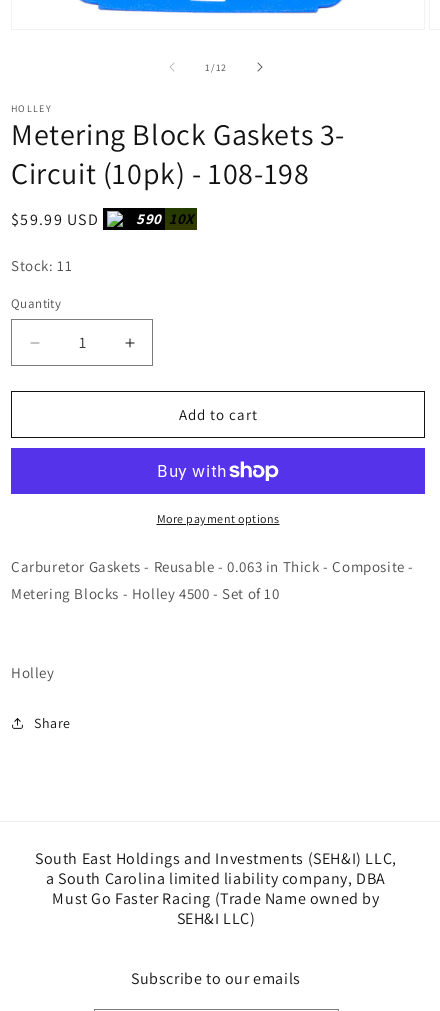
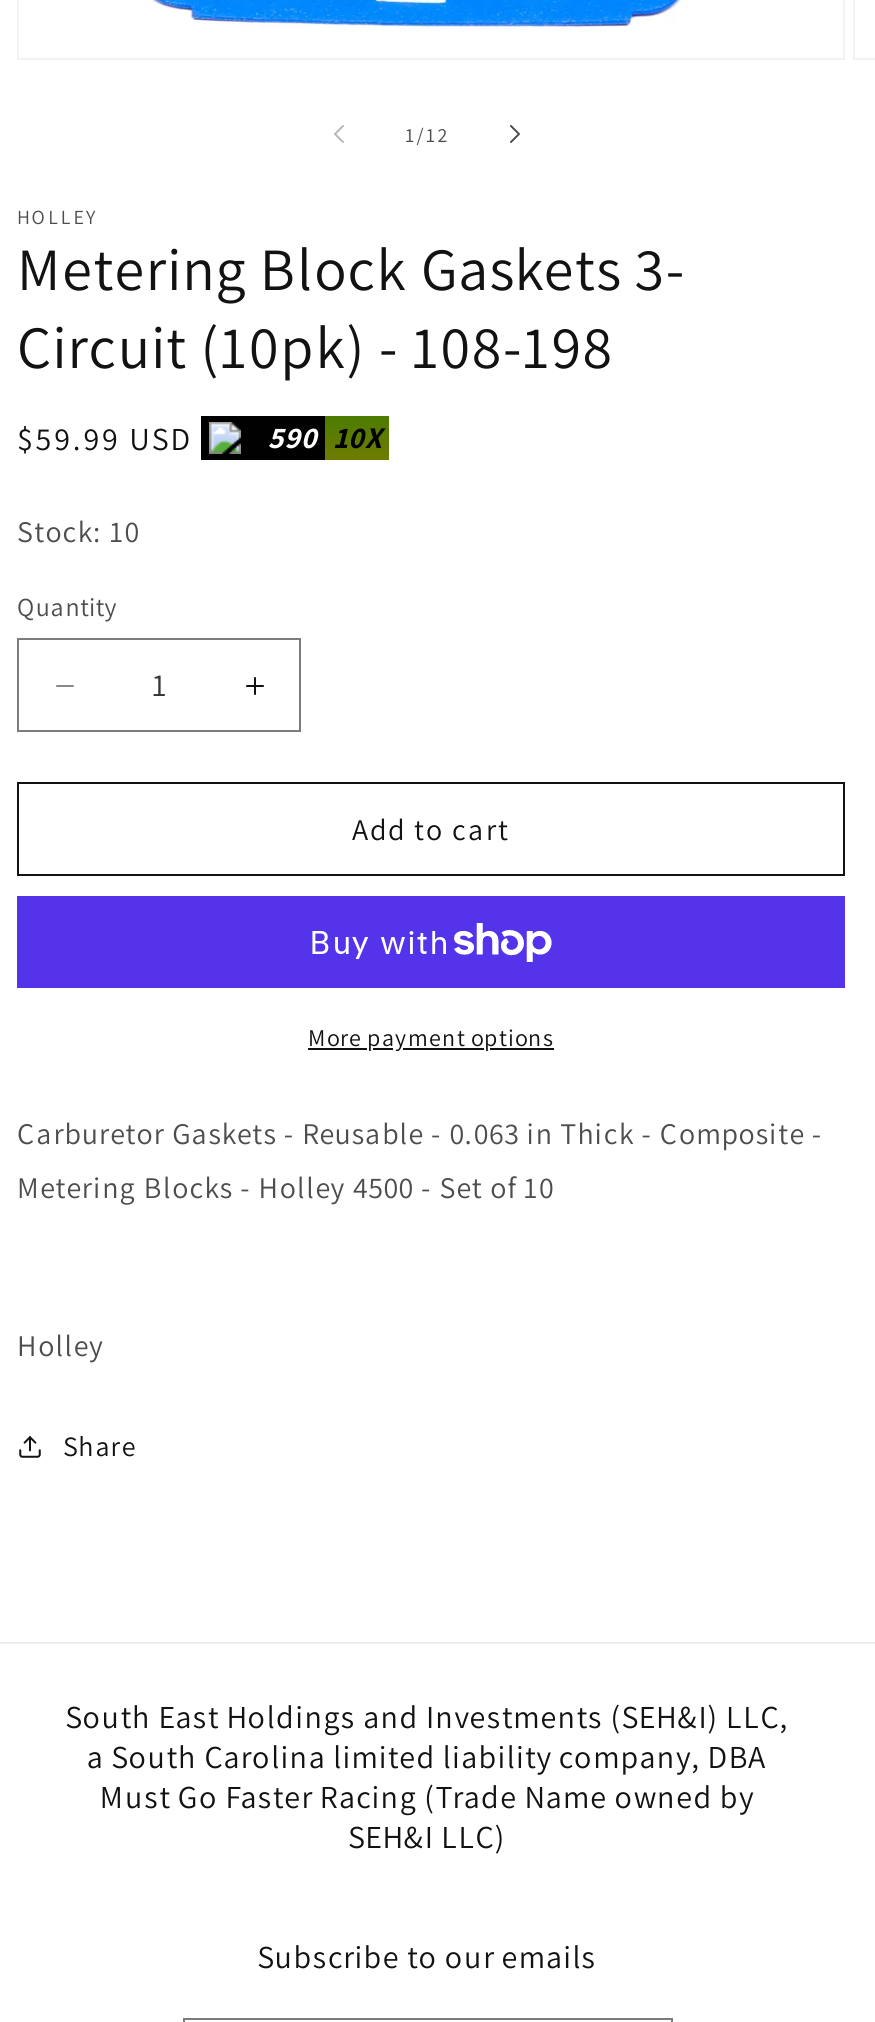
[11,256,72,275] Stock: 11 -> [17,512,140,550] Stock: 10

